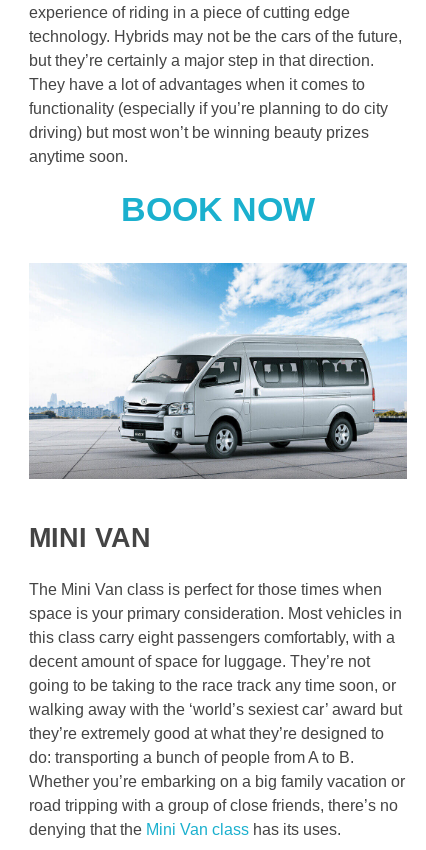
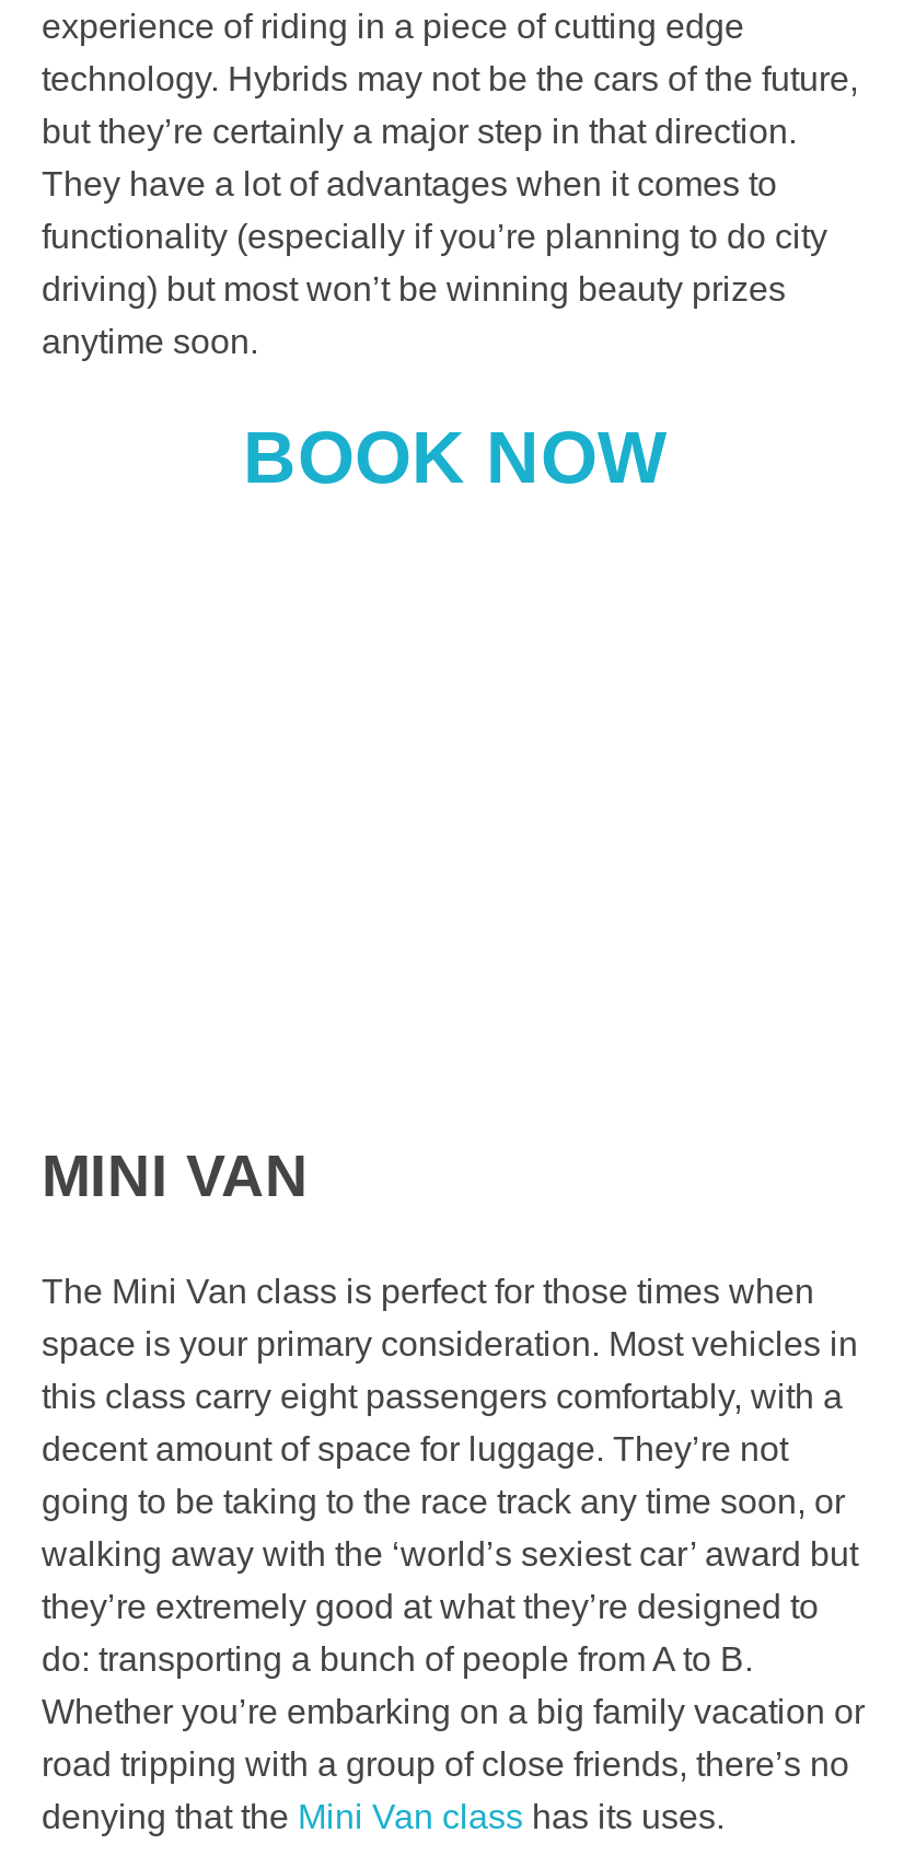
[28,262,408,480] [image] -> none

